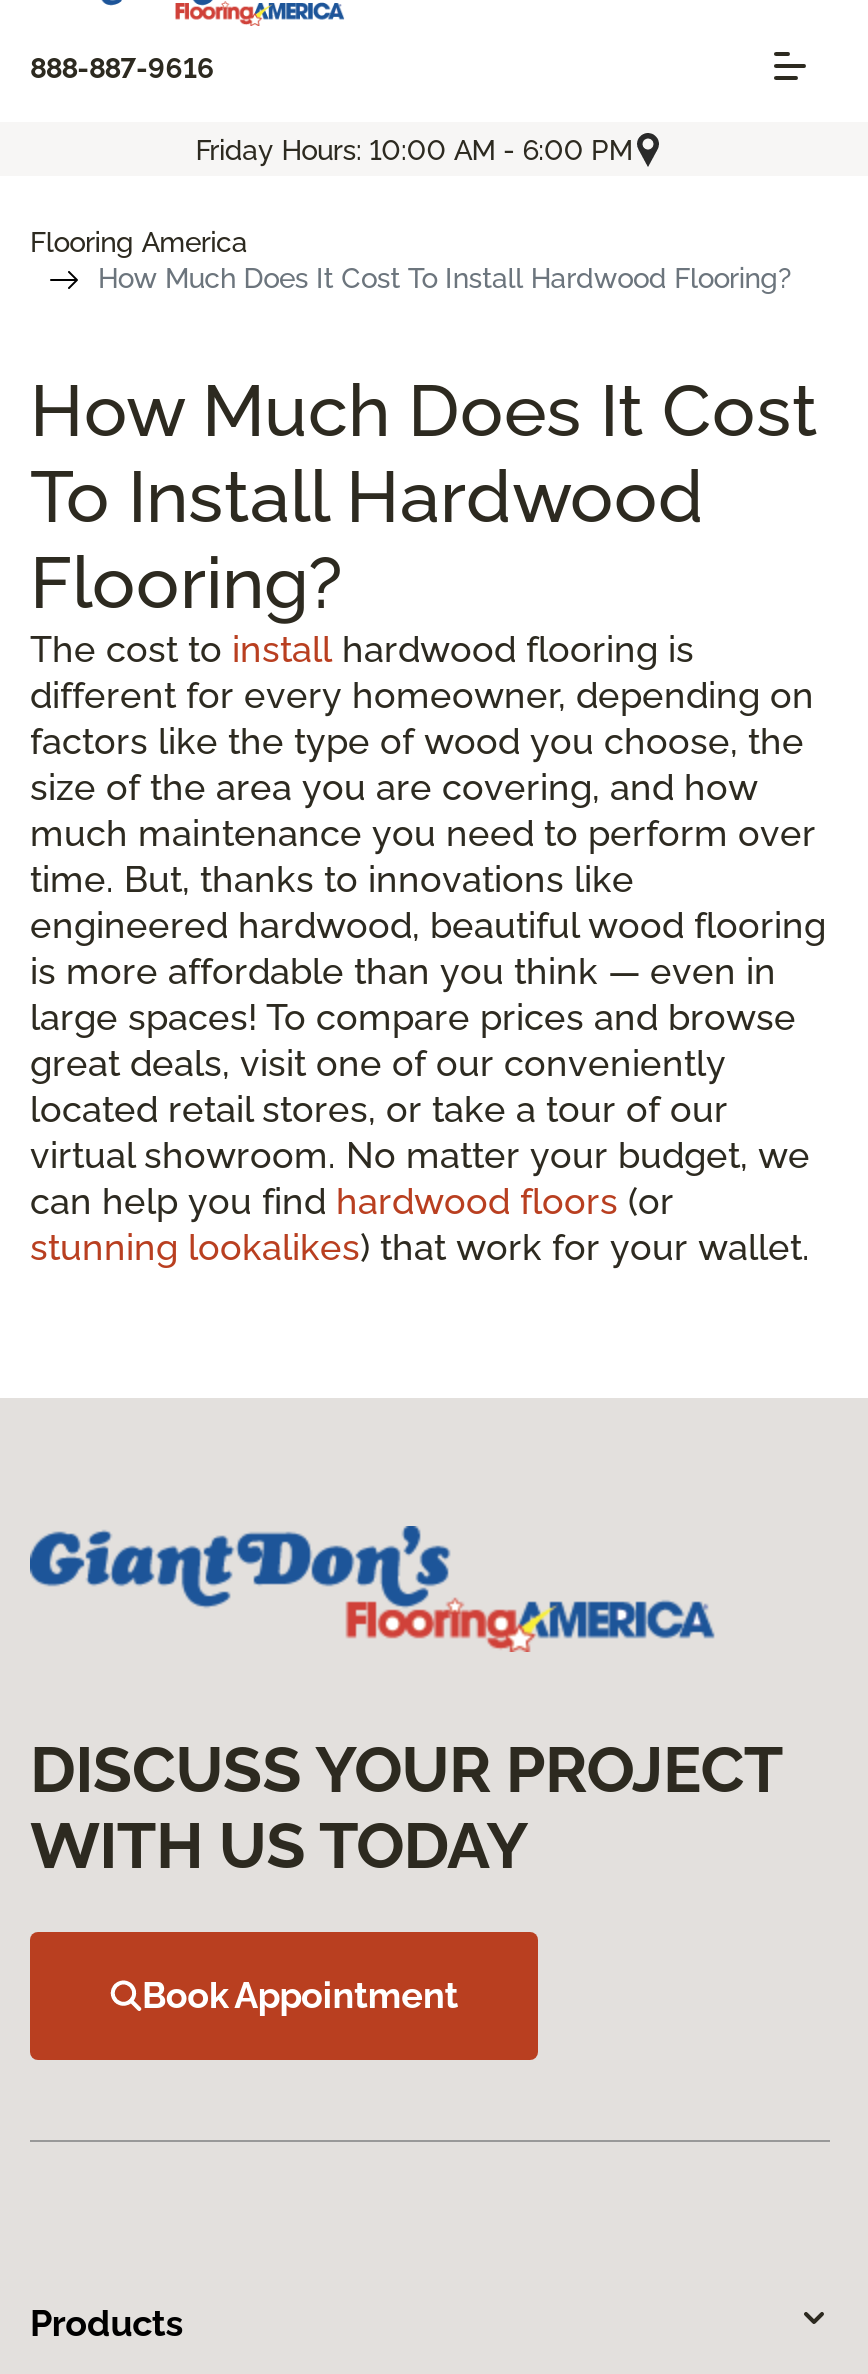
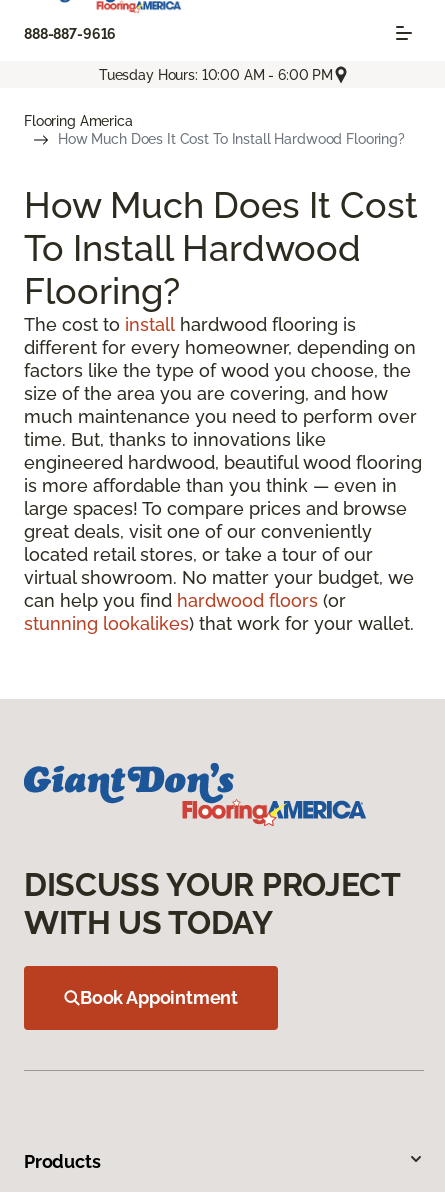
[195,133,633,165] Friday Hours: 10:00 AM - 6:00 PM -> [99,67,333,83] Tuesday Hours: 10:00 AM - 6:00 PM

